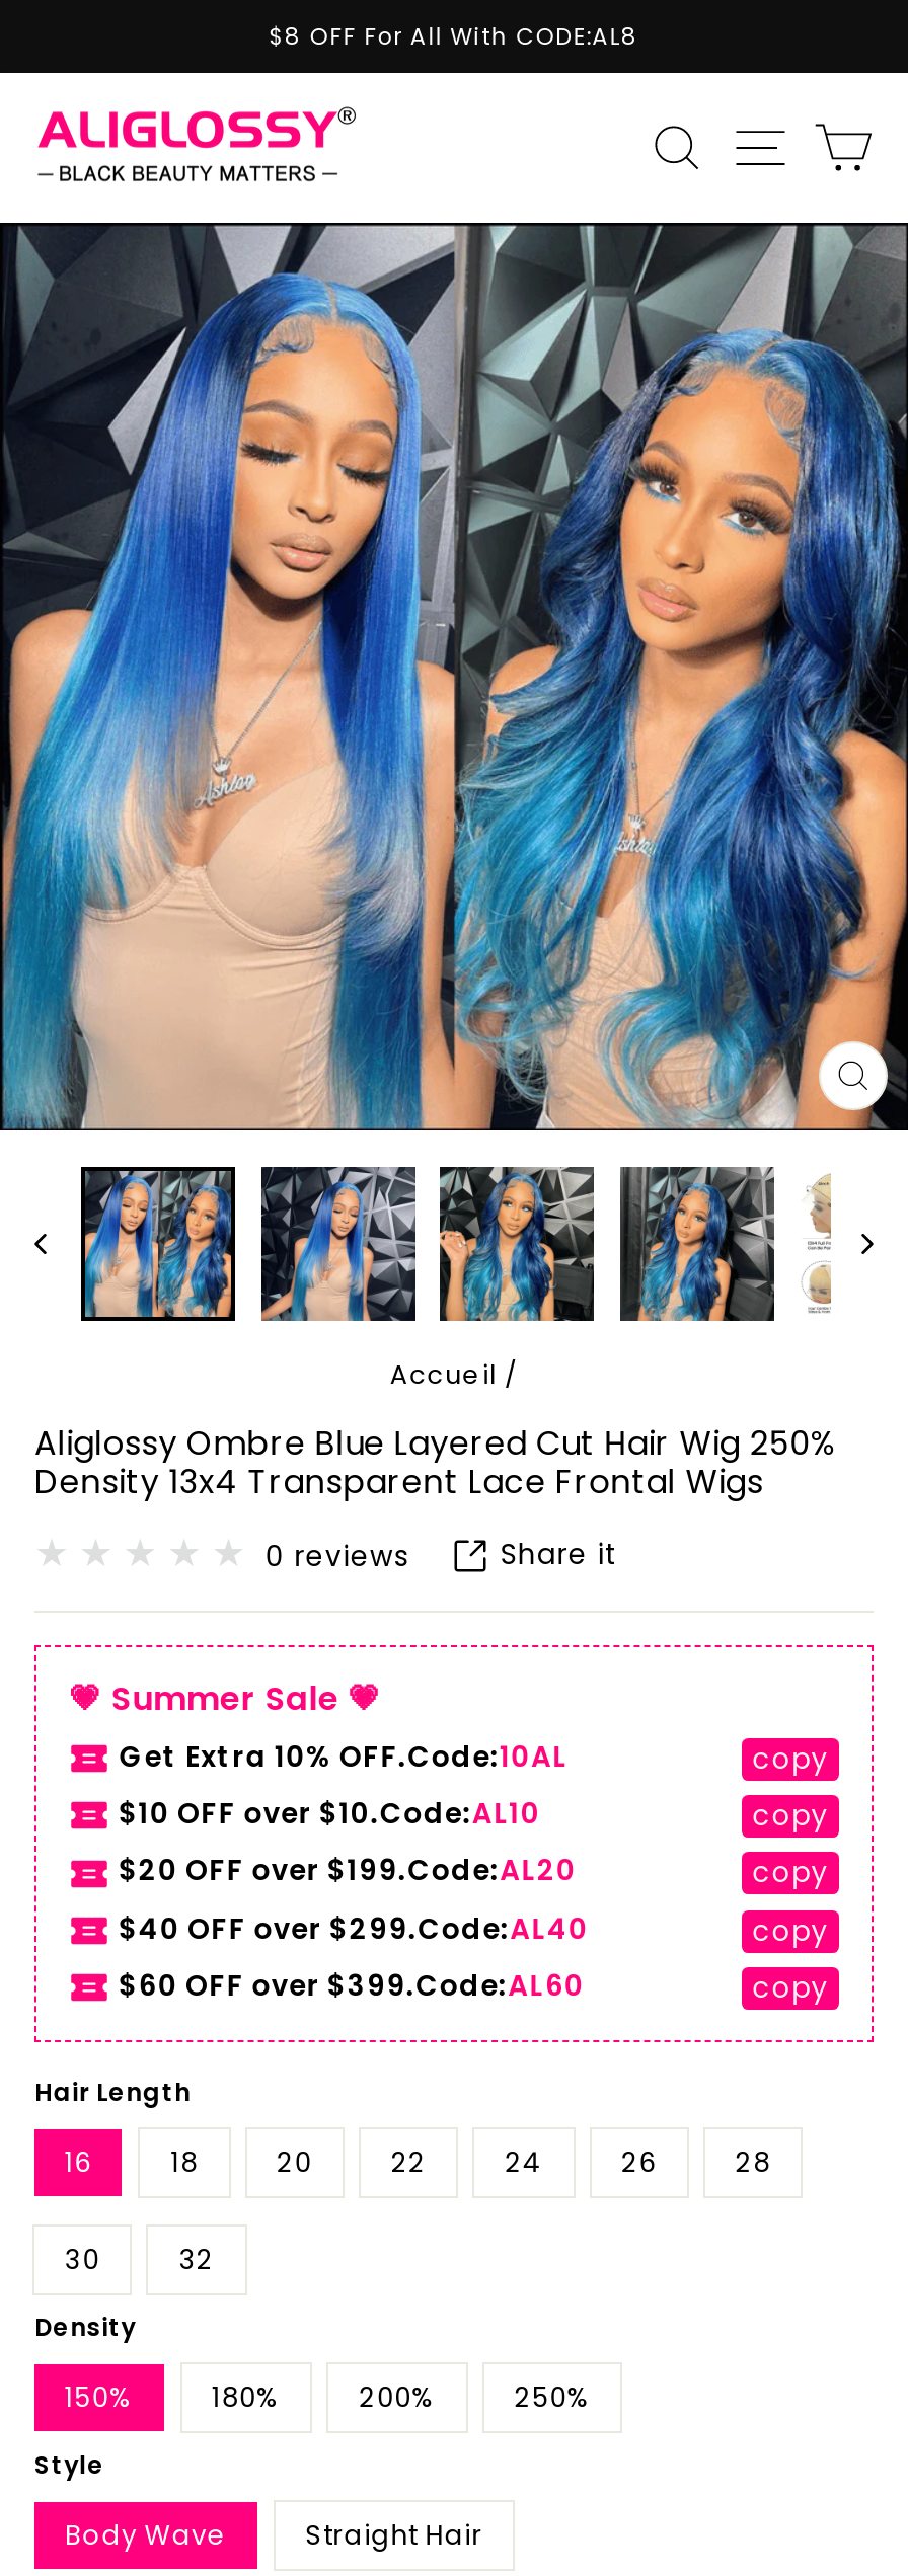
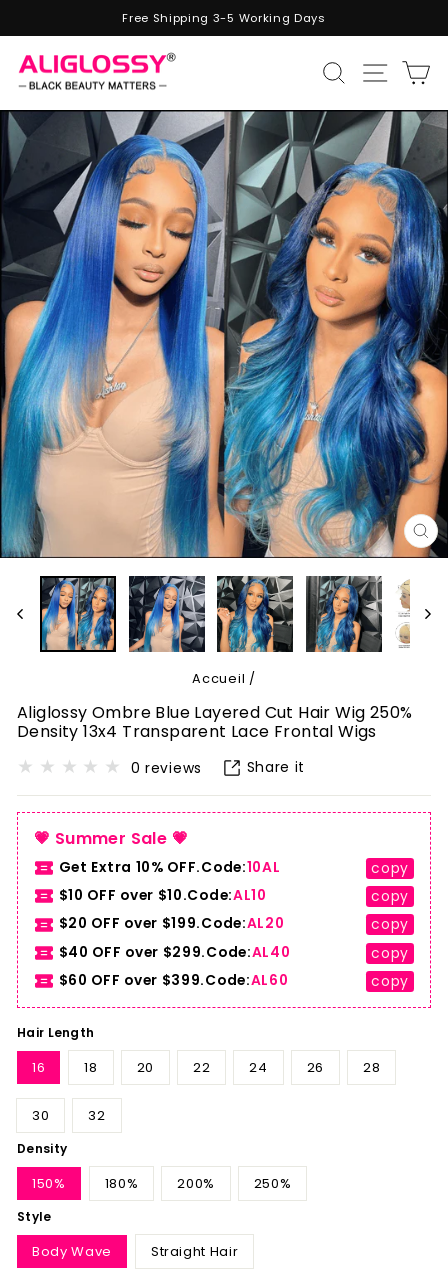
[269,20,639,53] $8 OFF For All With CODE:AL8 -> [122,10,326,26] Free Shipping 3-5 Working Days

